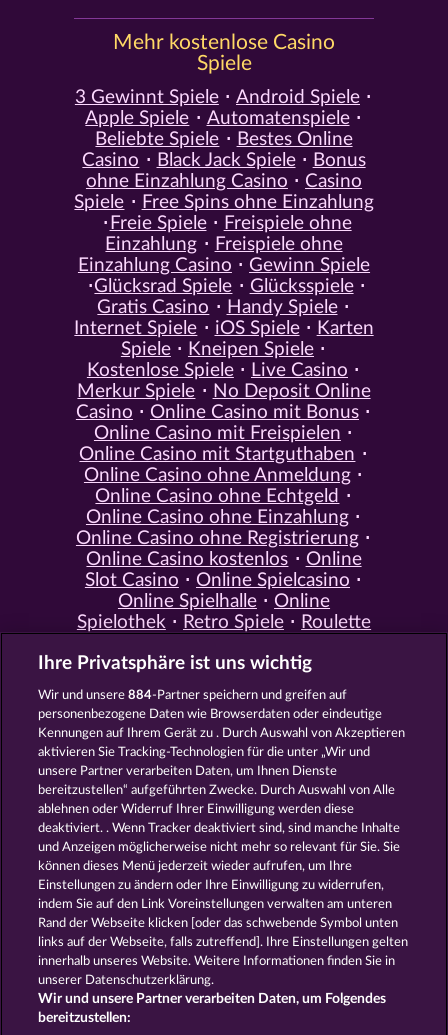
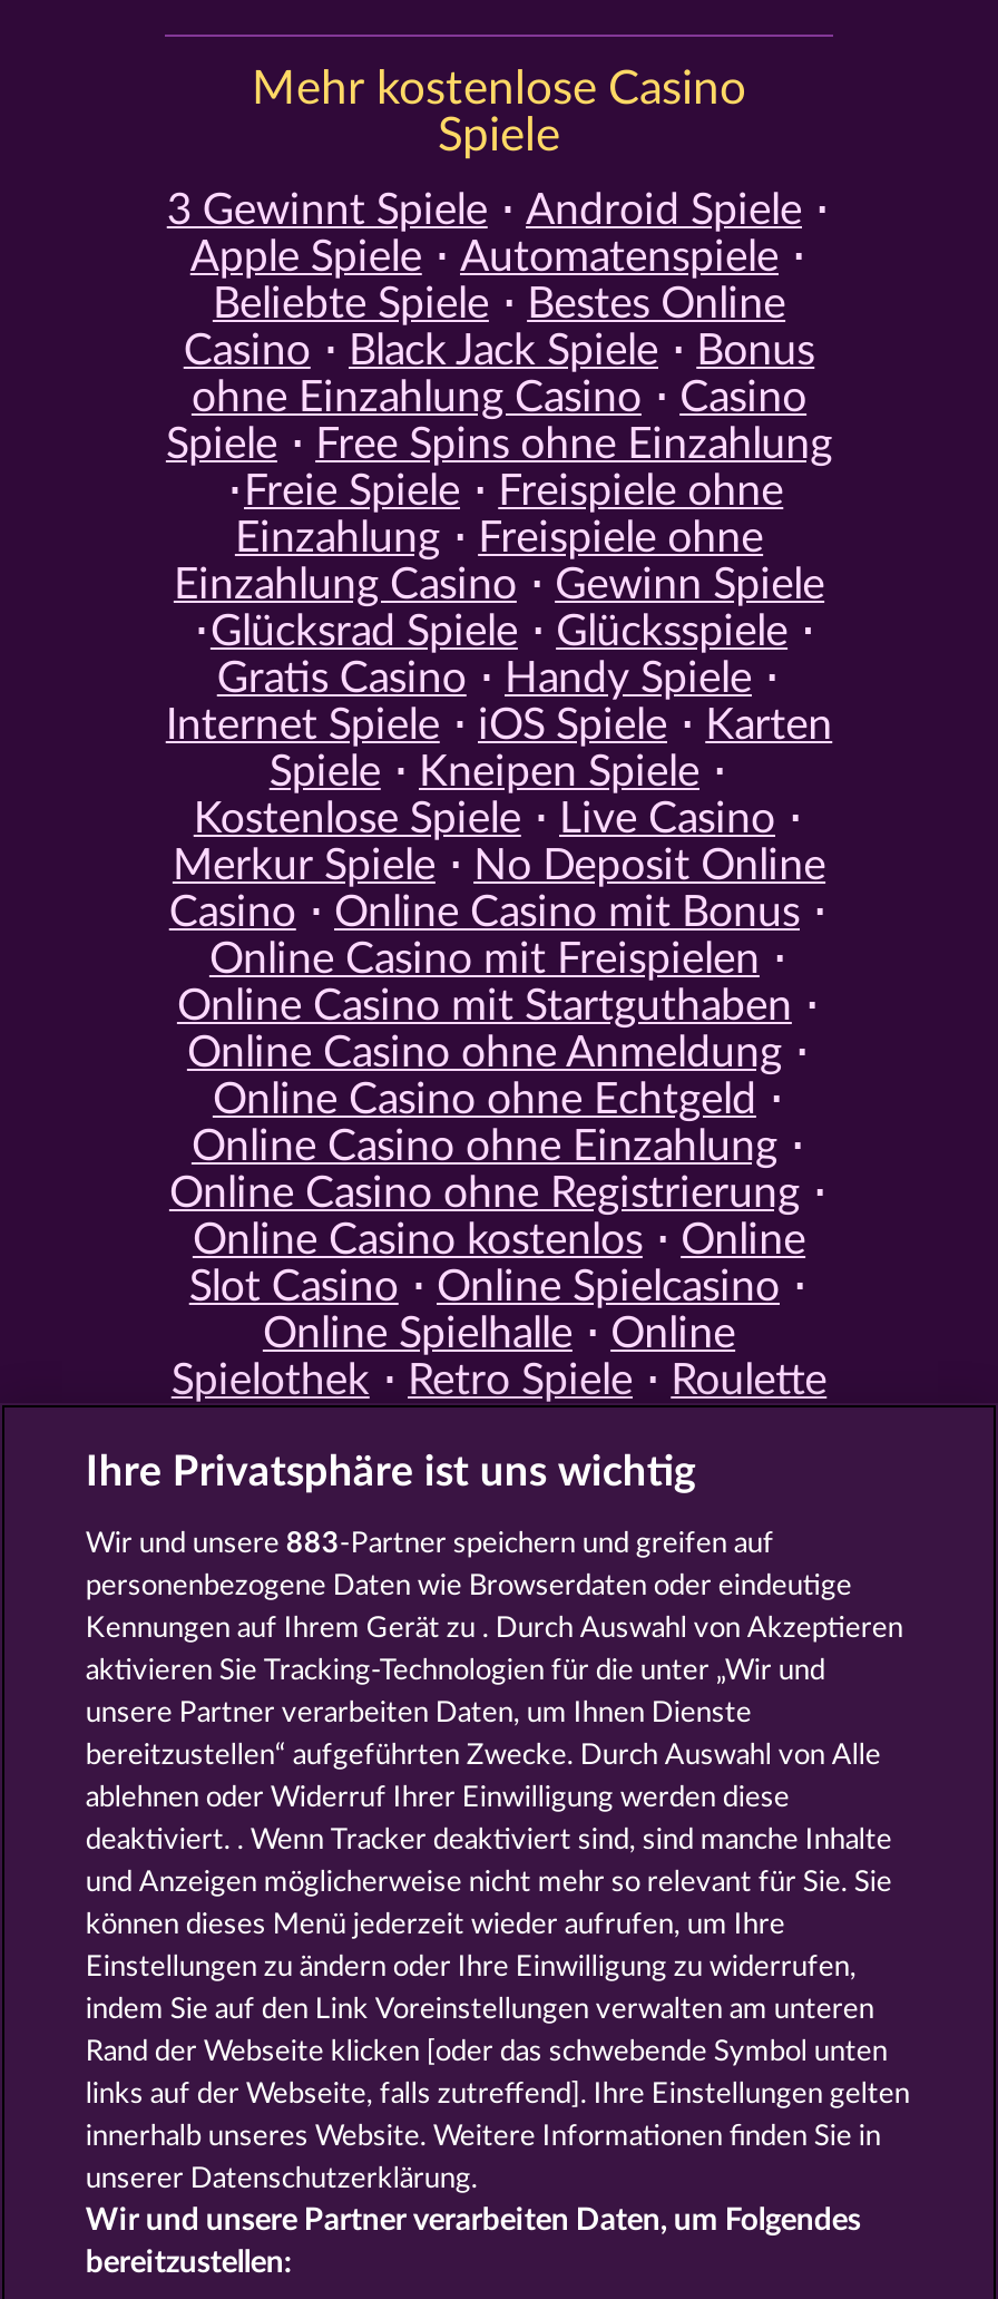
[38,689,347,702] Wir und unsere 884-Partner speichern und greifen auf -> [86,1530,774,1559] Wir und unsere 883-Partner speichern und greifen auf

